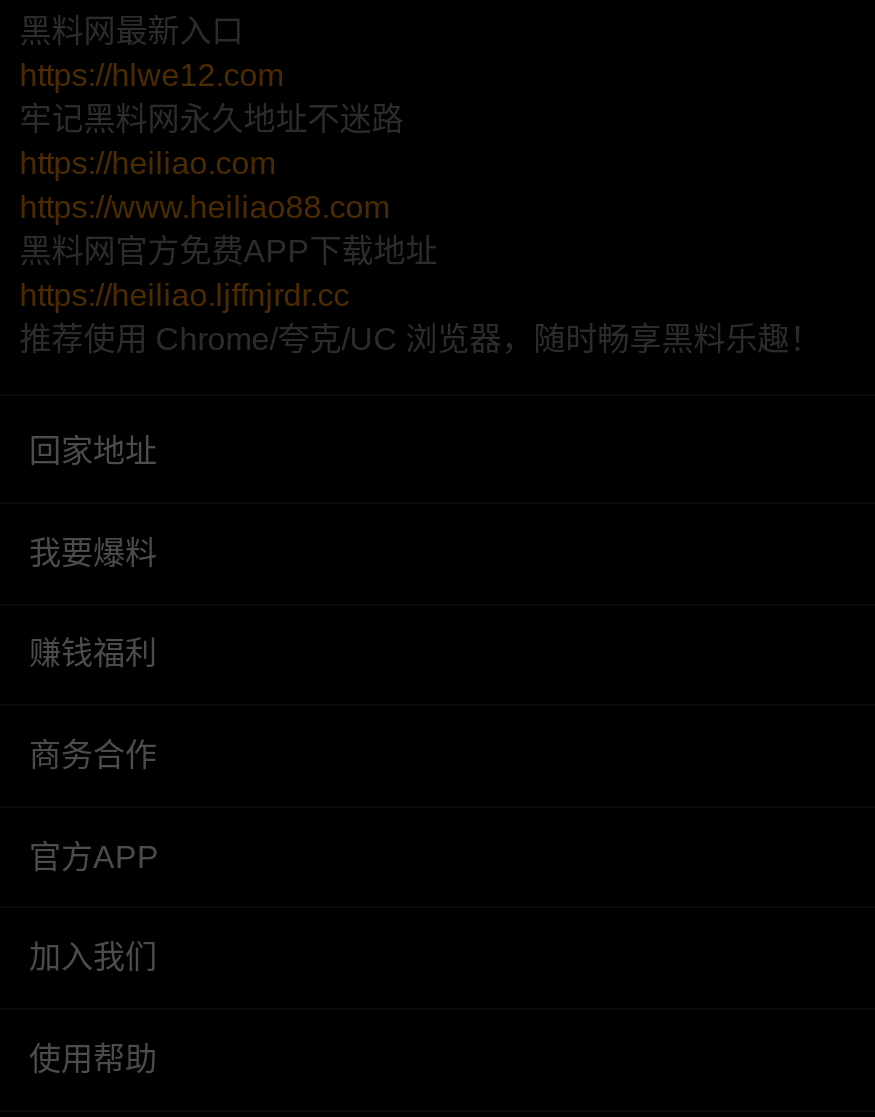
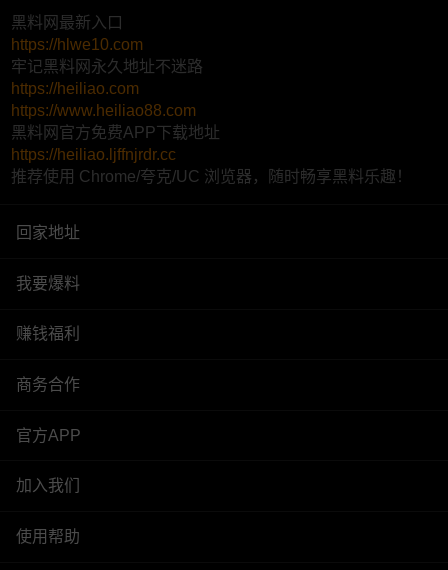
[19,59,283,93] https://hlwe12.com -> [11,36,143,53] https://hlwe10.com

